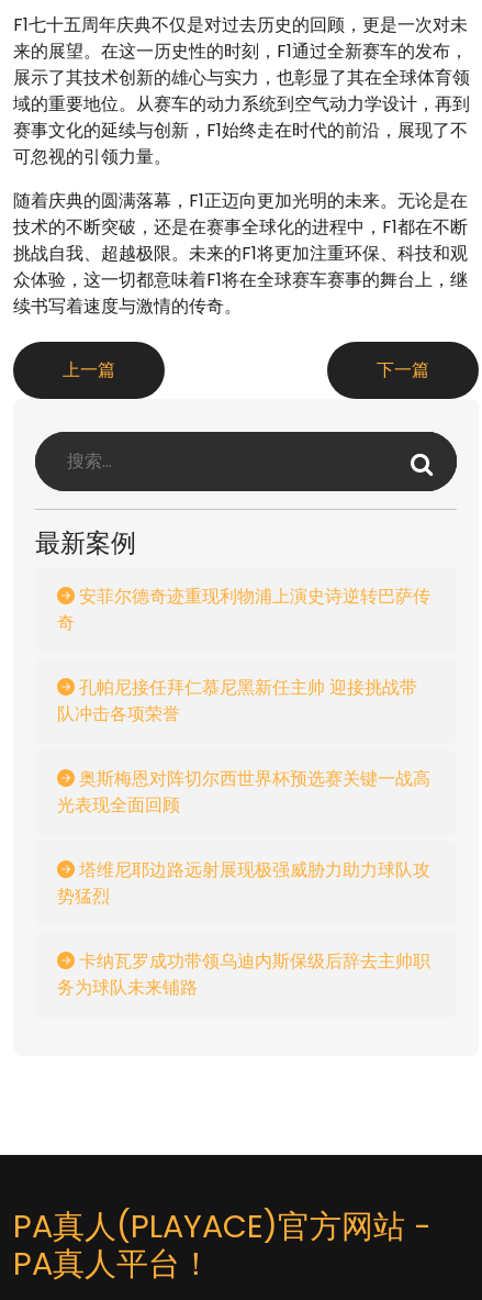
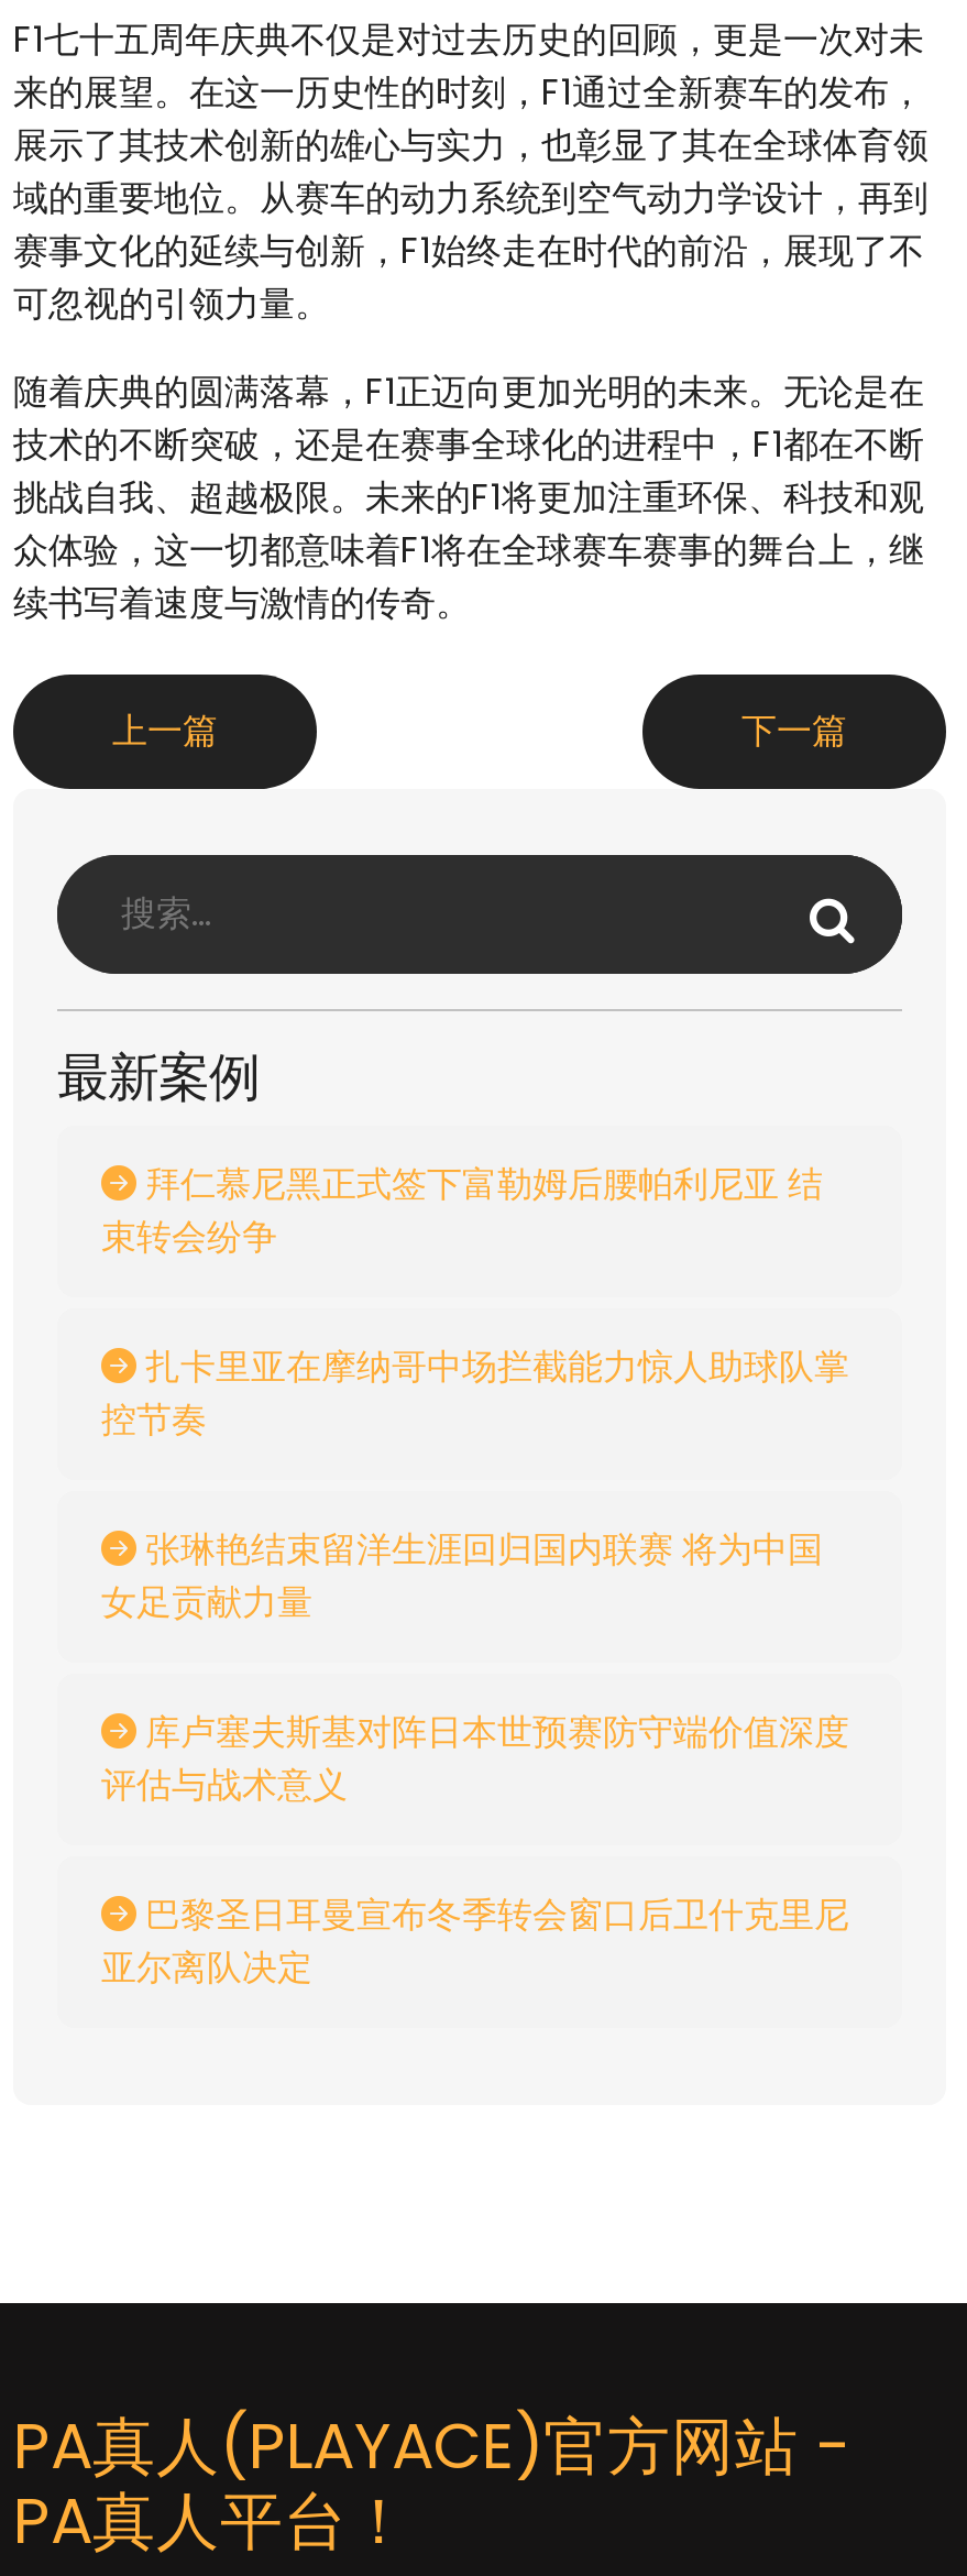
[57,584,430,635] 安菲尔德奇迹重现利物浦上演史诗逆转巴萨传 | 奇 -> [101,1159,823,1262] 拜仁慕尼黑正式签下富勒姆后腰帕利尼亚 结 | 束转会纷争
[57,675,417,726] 孔帕尼接任拜仁慕尼黑新任主帅 迎接挑战带 | 队冲击各项荣誉 -> [101,1341,849,1445] 扎卡里亚在摩纳哥中场拦截能力惊人助球队掌 | 控节奏
[57,766,430,818] 奥斯梅恩对阵切尔西世界杯预选赛关键一战高 | 光表现全面回顾 -> [101,1524,823,1627] 张琳艳结束留洋生涯回归国内联赛 将为中国 | 女足贡献力量
[57,857,430,909] 塔维尼耶边路远射展现极强威胁力助力球队攻 | 势猛烈 -> [101,1707,849,1810] 库卢塞夫斯基对阵日本世预赛防守端价值深度 | 评估与战术意义
[57,948,430,1000] 卡纳瓦罗成功带领乌迪内斯保级后辞去主帅职 | 务为球队未来铺路 -> [101,1889,849,1993] 巴黎圣日耳曼宣布冬季转会窗口后卫什克里尼 | 亚尔离队决定

